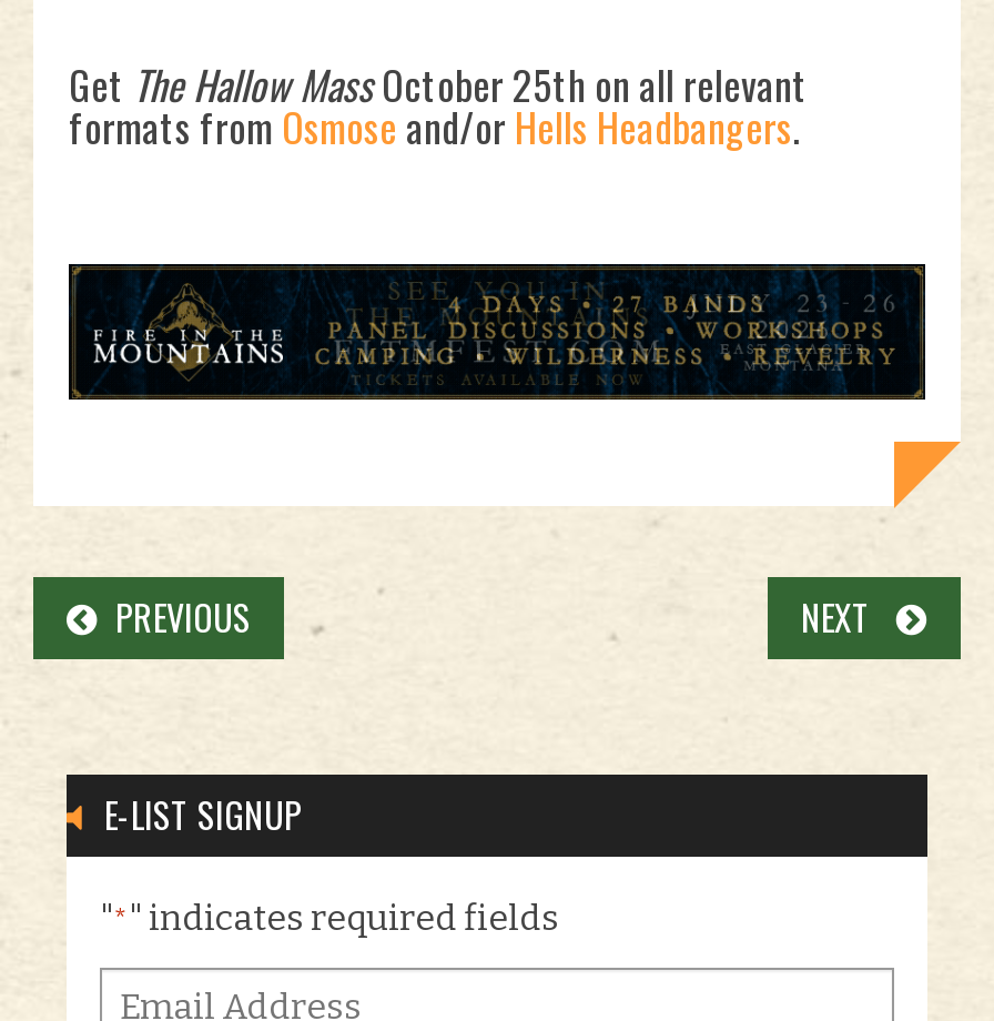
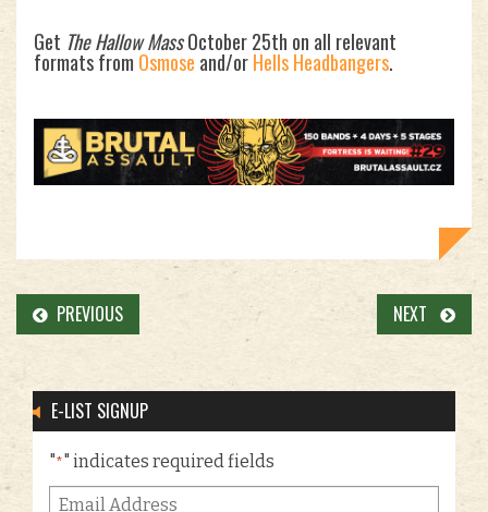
[67,242,927,402] [image] -> [33,118,455,196] [image]

